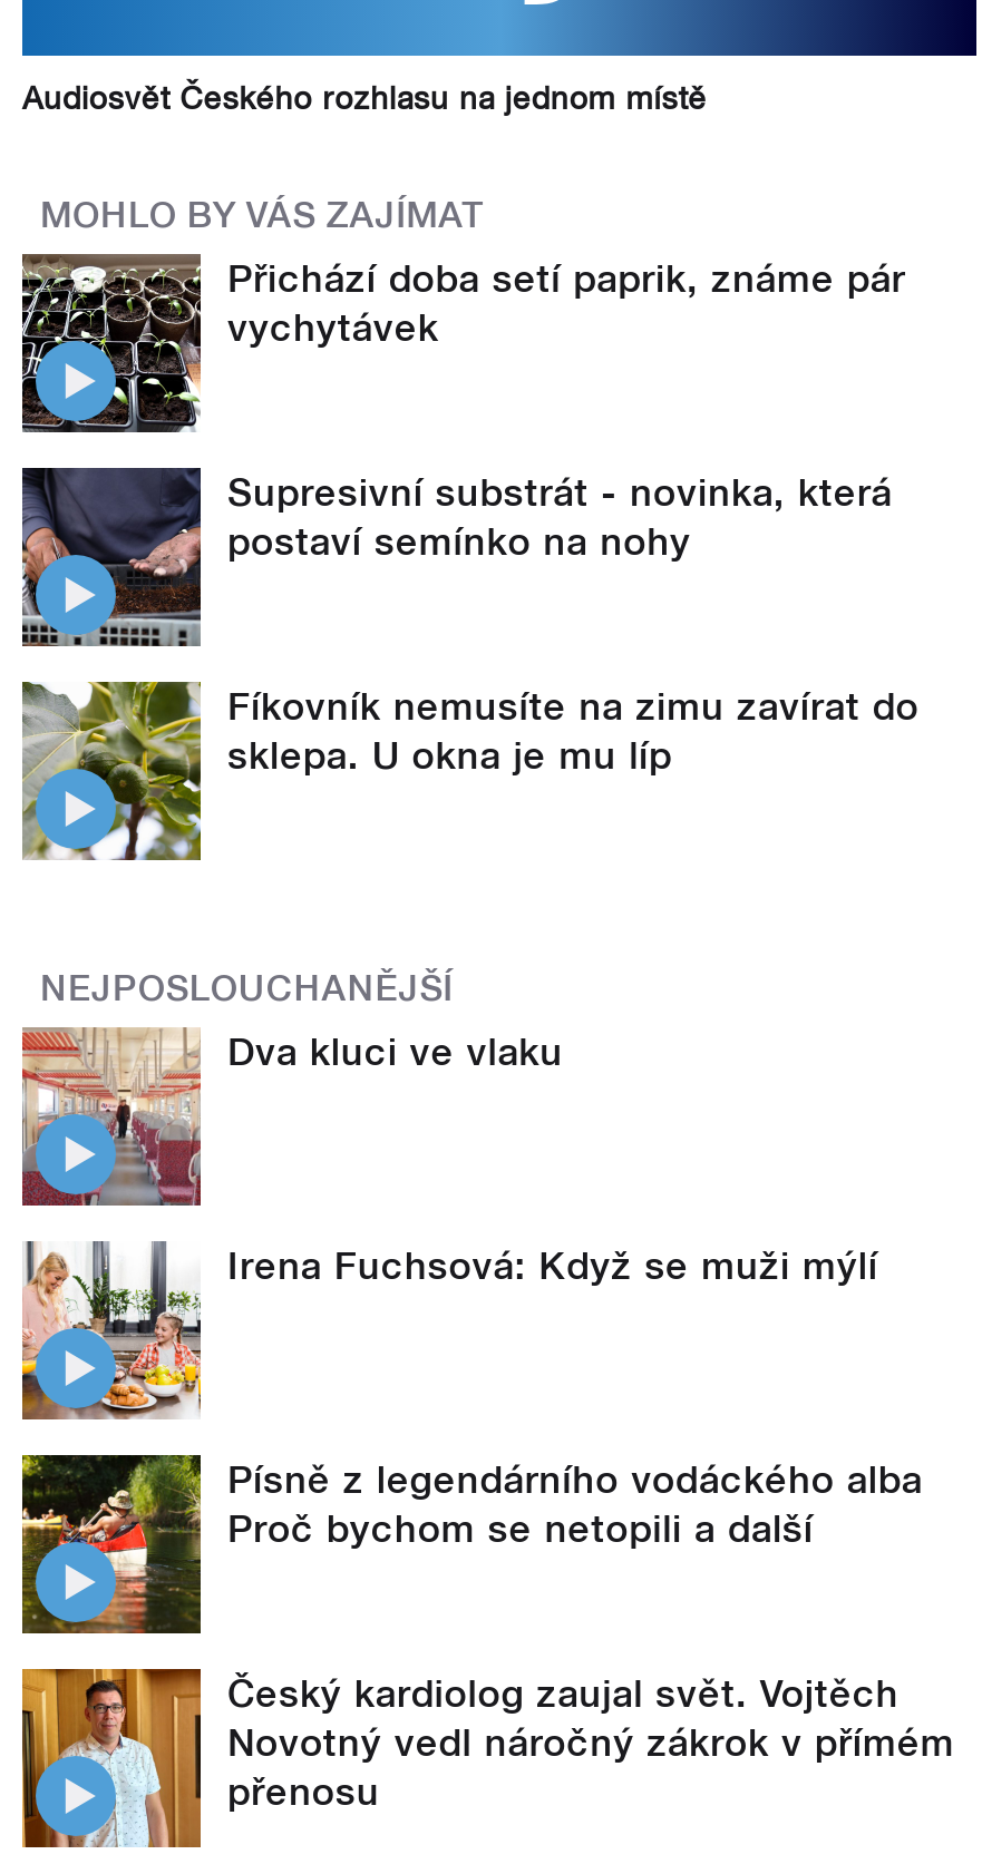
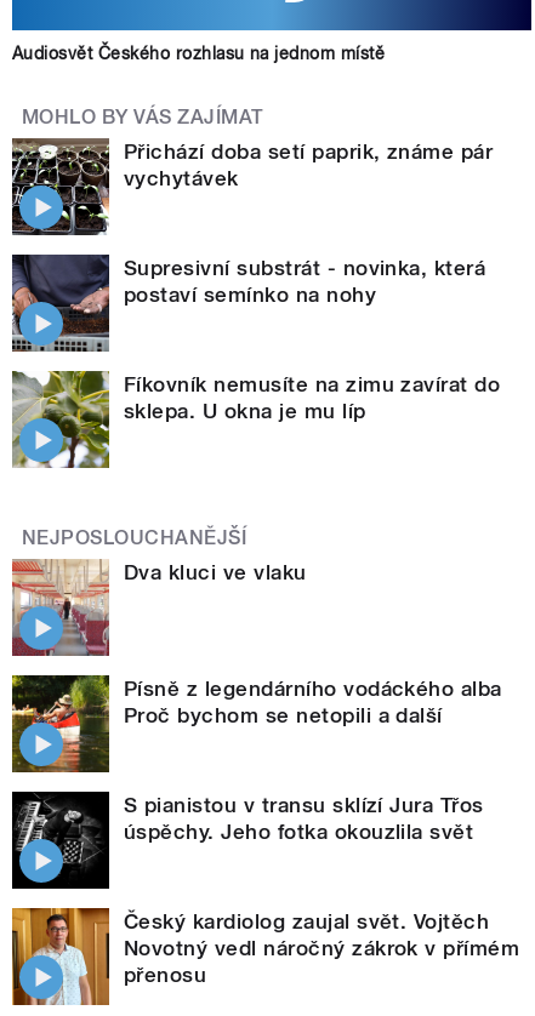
[20,1241,878,1419] [image] | Irena Fuchsová: Když se muži mýlí -> none
moved [18,1451,922,1638] -> [10,673,502,775]: [image] | Písně z legendárního vodáckého alba | Proč bychom se netopili a další
none -> [11,790,484,890] [image] | S pianistou v transu sklízí Jura Třos | úspěchy. Jeho fotka okouzlila svět

